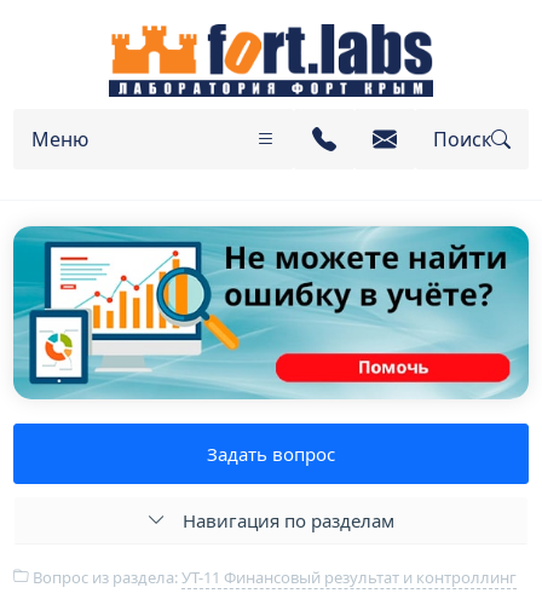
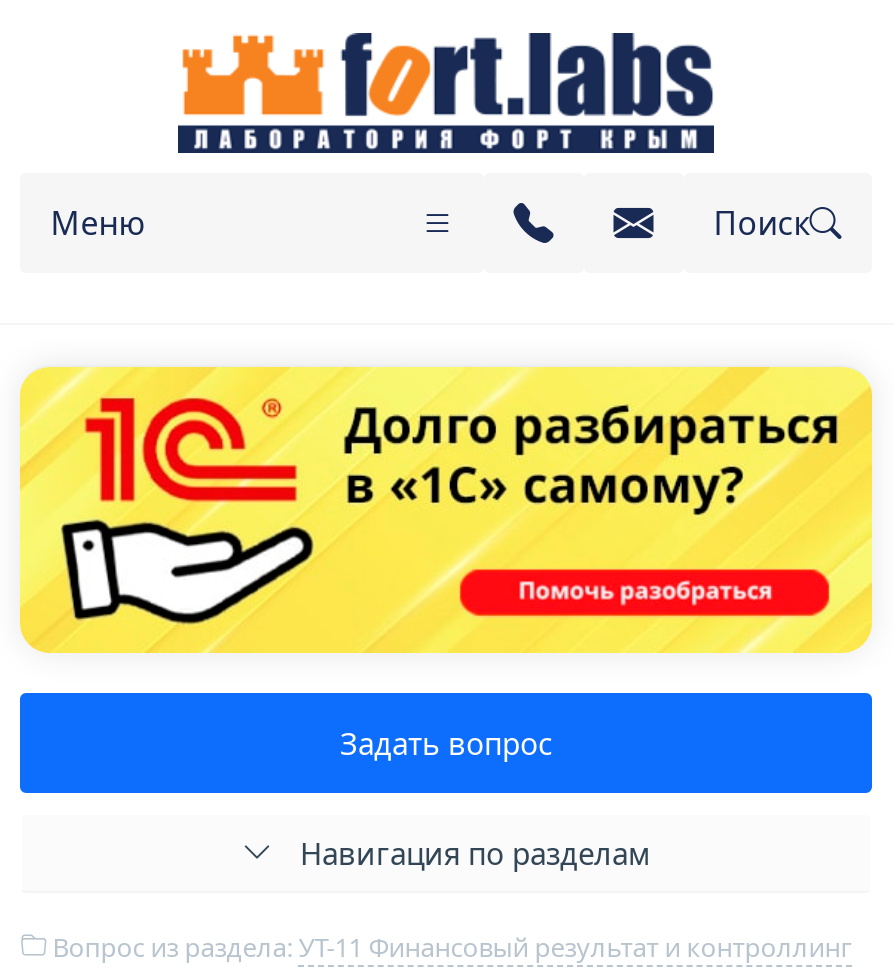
[12,225,530,401] [image] -> [18,365,874,655] [image]

